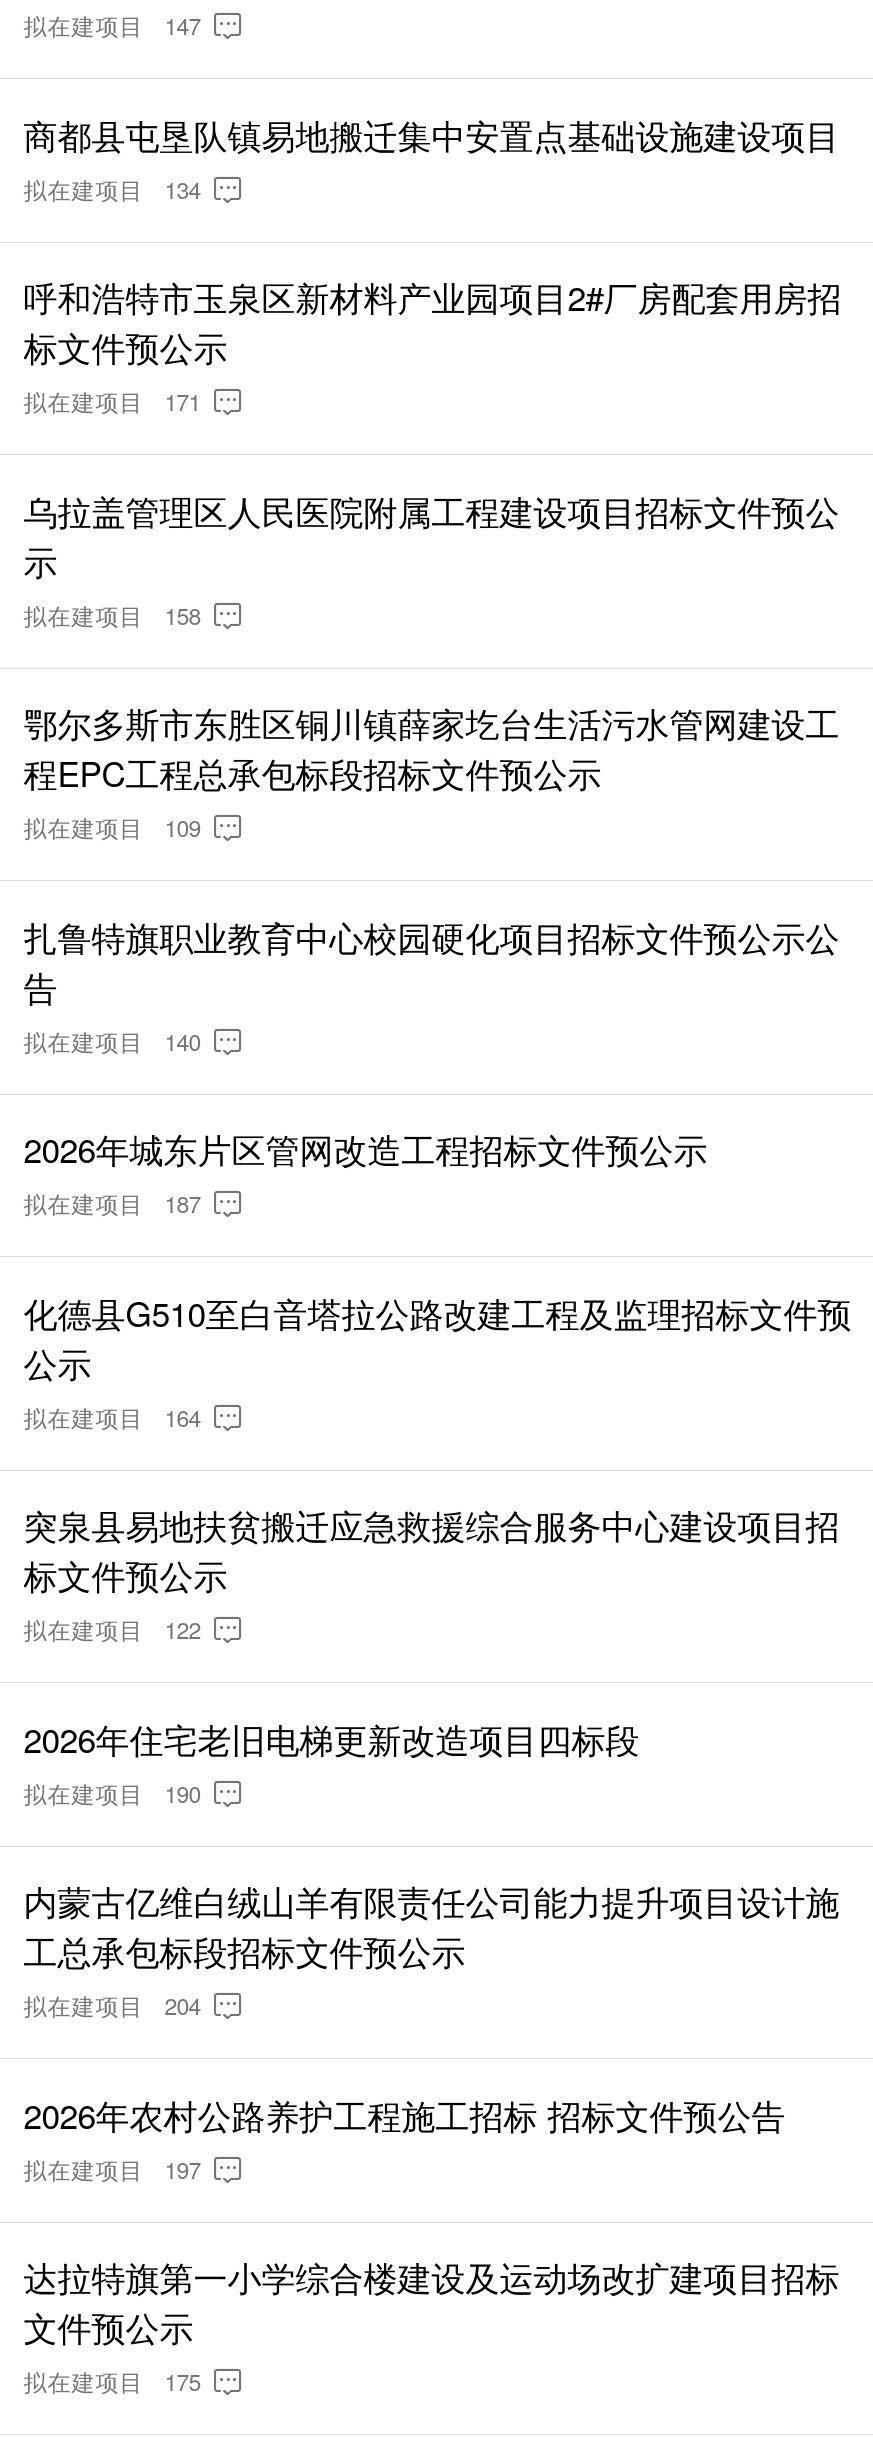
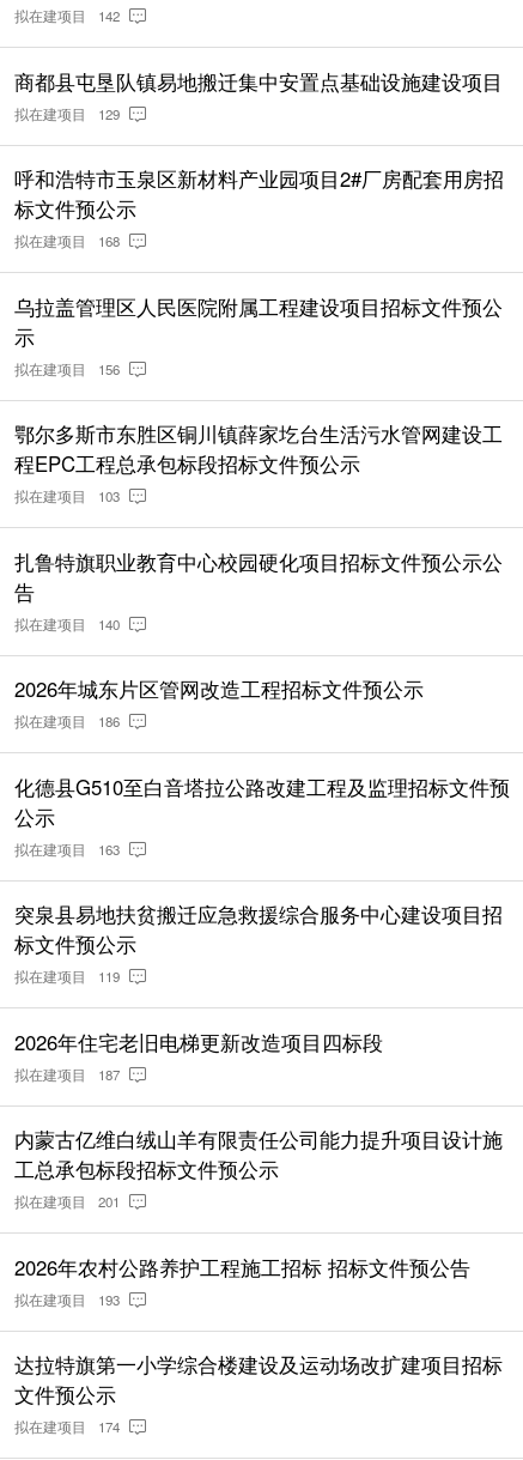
[24,10,200,42] 拟在建项目 147 -> [14,7,120,26] 拟在建项目 142
[24,173,200,205] 拟在建项目 134 -> [14,104,120,123] 拟在建项目 129
[24,386,200,418] 拟在建项目 171 -> [14,232,120,251] 拟在建项目 168
[24,599,200,631] 拟在建项目 158 -> [14,359,120,378] 拟在建项目 156
[24,812,200,844] 拟在建项目 109 -> [14,487,120,506] 拟在建项目 103
[24,1188,200,1220] 拟在建项目 187 -> [14,712,120,731] 拟在建项目 186
[24,1401,200,1433] 拟在建项目 164 -> [14,840,120,859] 拟在建项目 163
[24,1614,200,1646] 拟在建项目 122 -> [14,967,120,986] 拟在建项目 119
[24,1777,200,1809] 拟在建项目 190 -> [14,1065,120,1084] 拟在建项目 187
[24,1990,200,2022] 拟在建项目 204 -> [14,1192,120,1211] 拟在建项目 201
[24,2153,200,2185] 拟在建项目 197 -> [14,1290,120,1309] 拟在建项目 193
[24,2366,200,2398] 拟在建项目 175 -> [14,1417,120,1437] 拟在建项目 174

